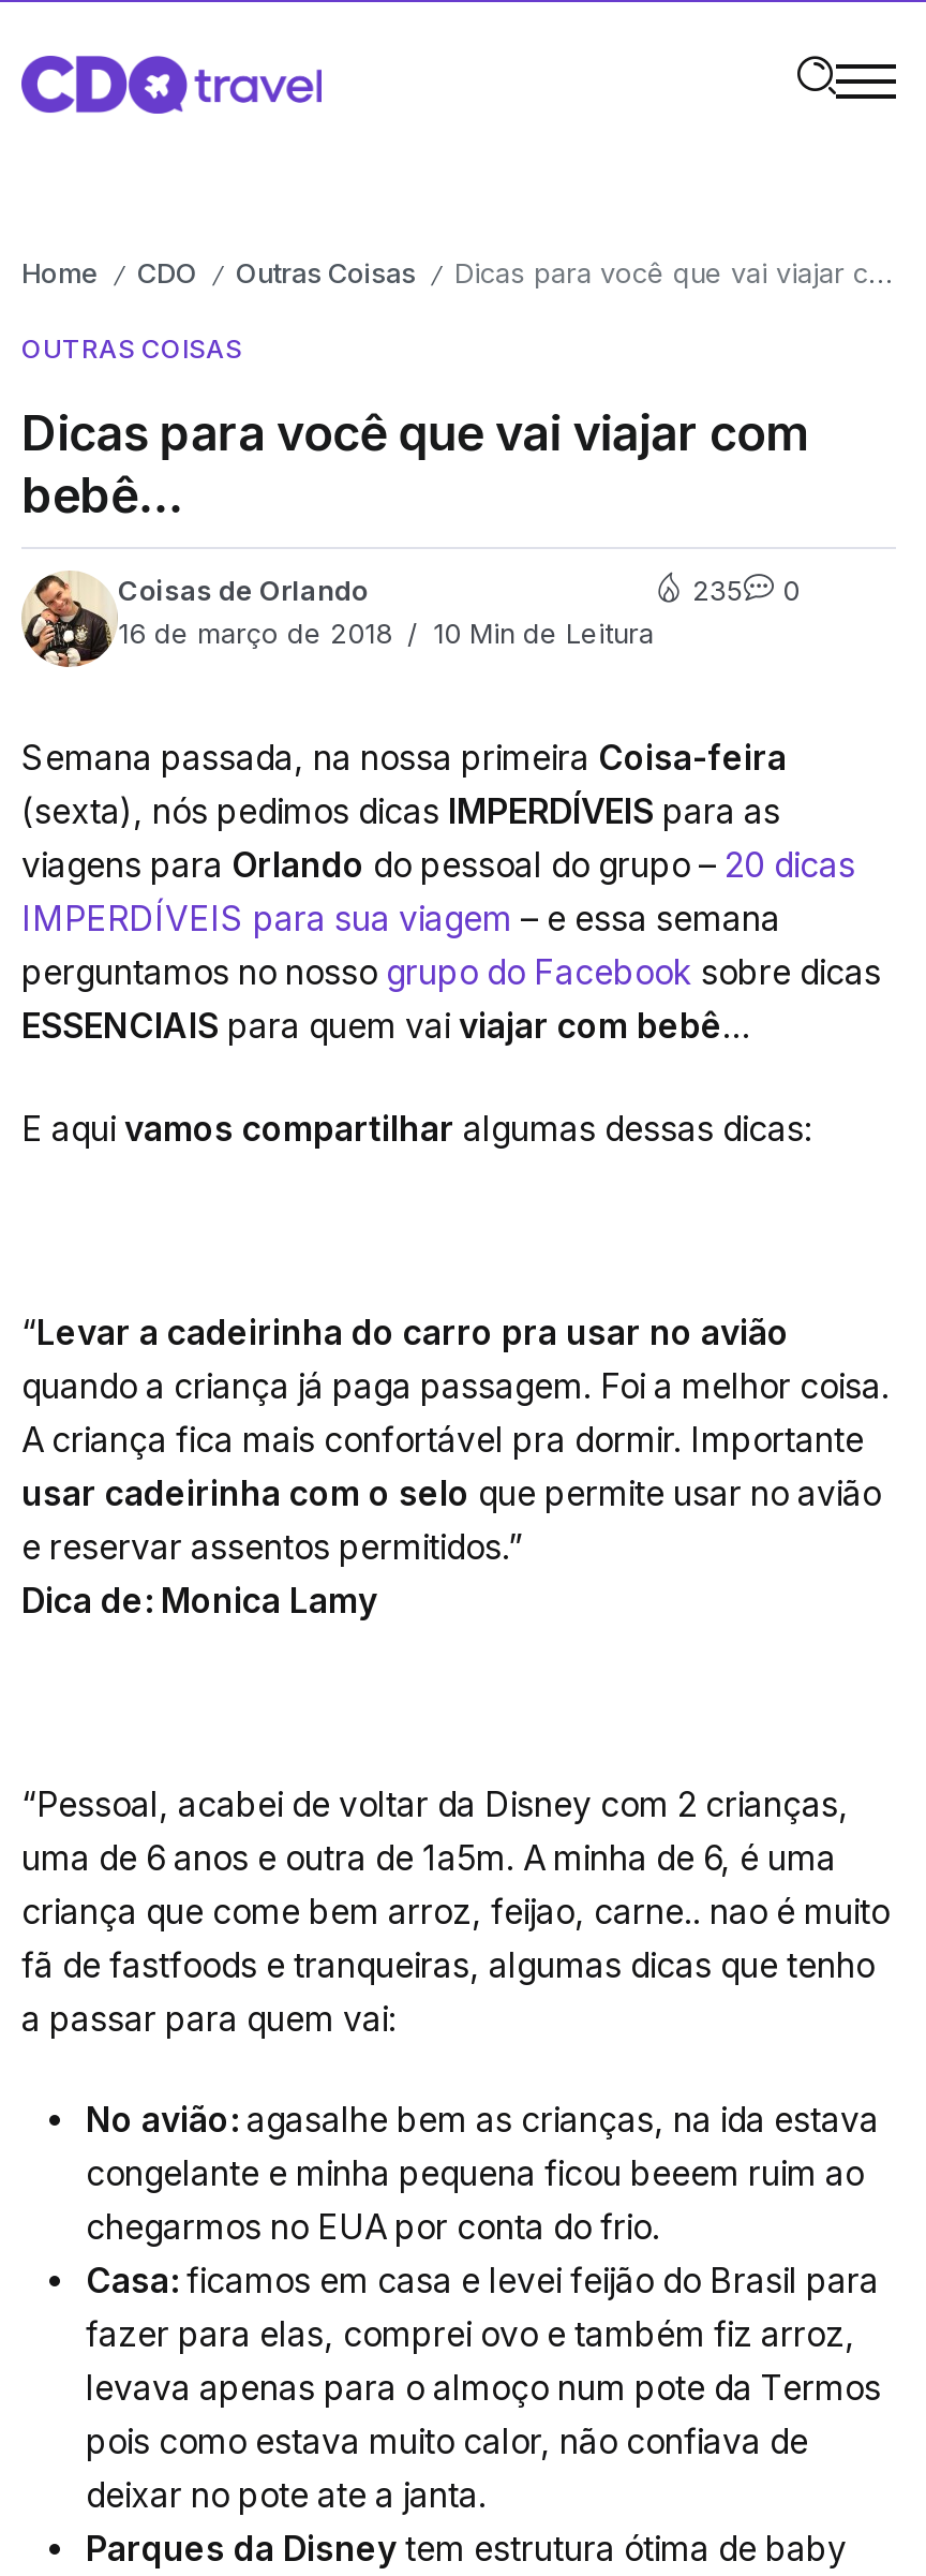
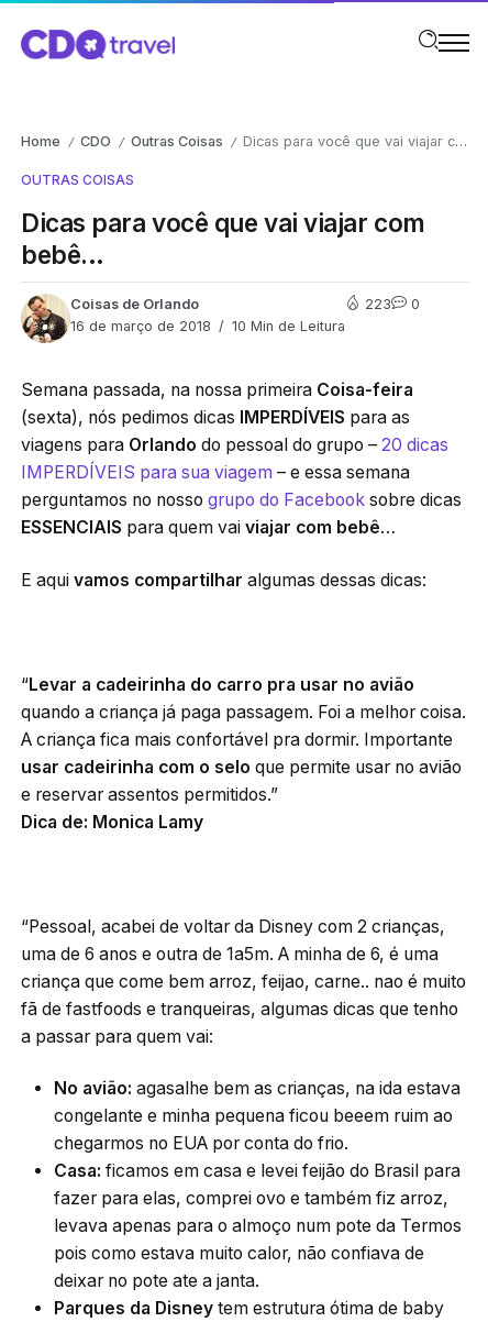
[692,575,800,608] 235 0 -> [365,296,420,313] 223 0

